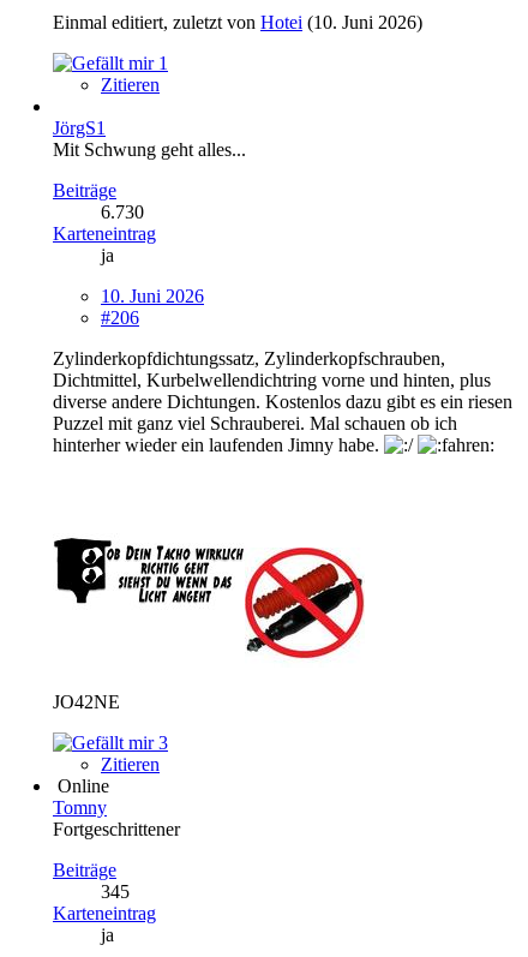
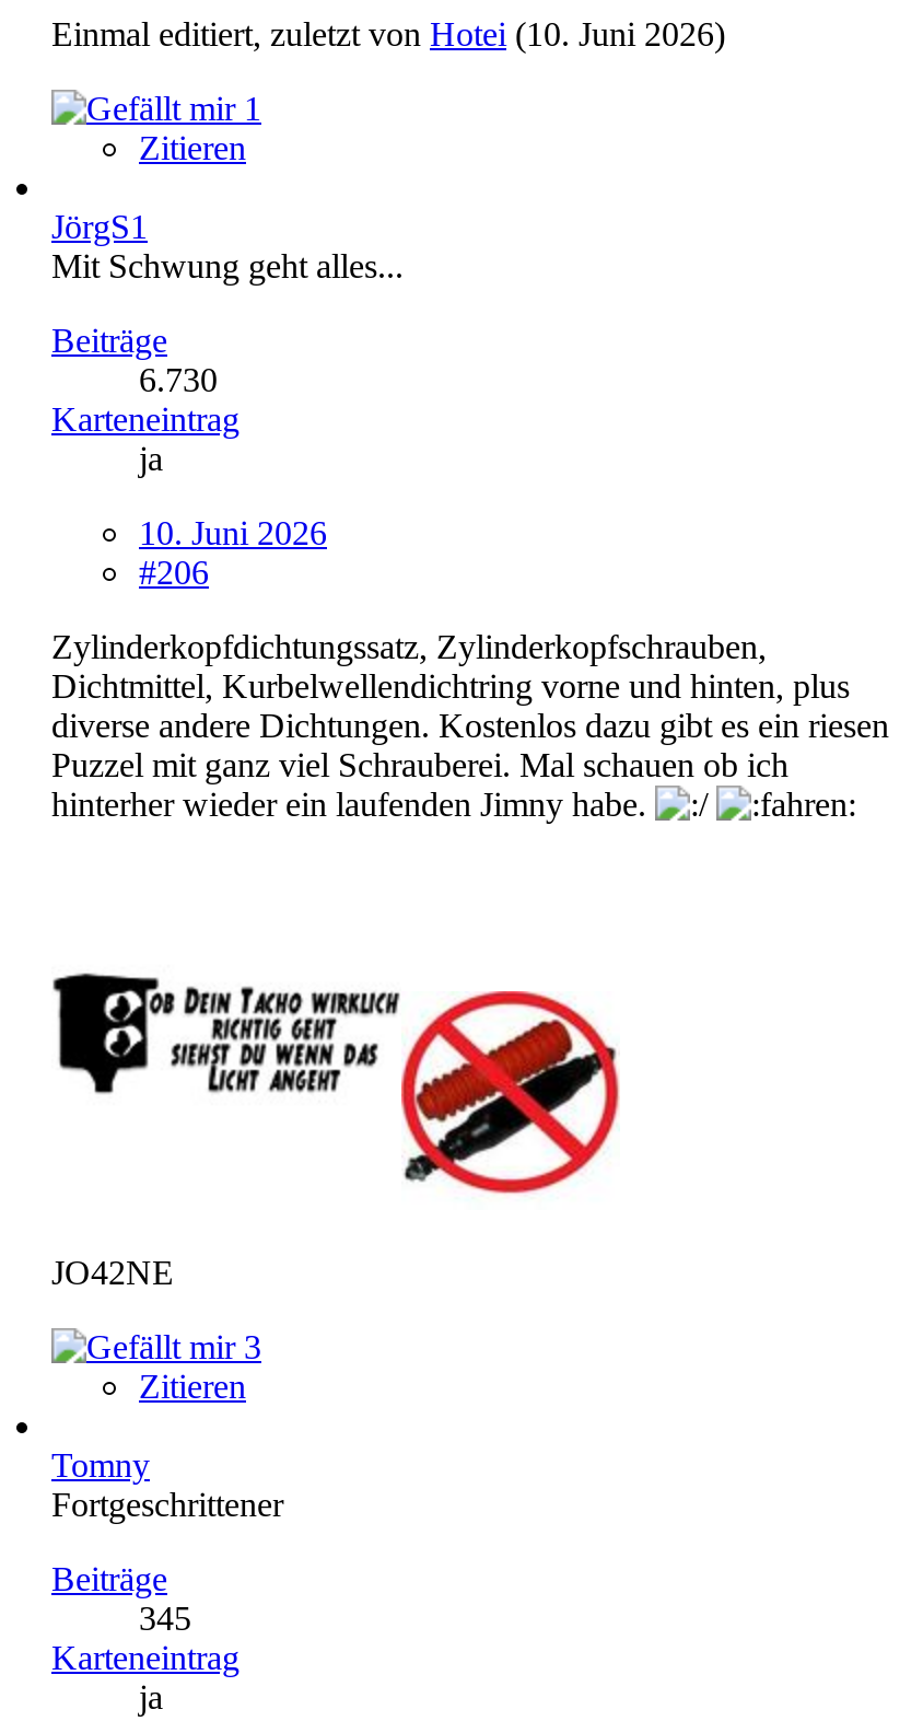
[58,775,109,796] Online -> none

